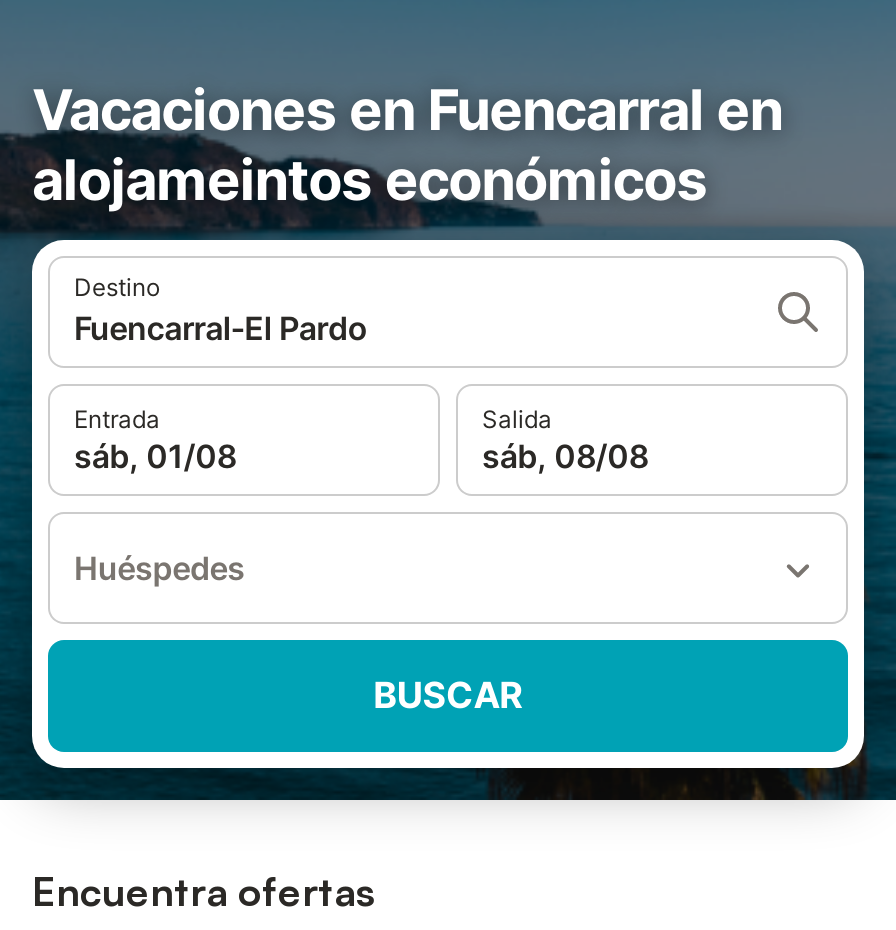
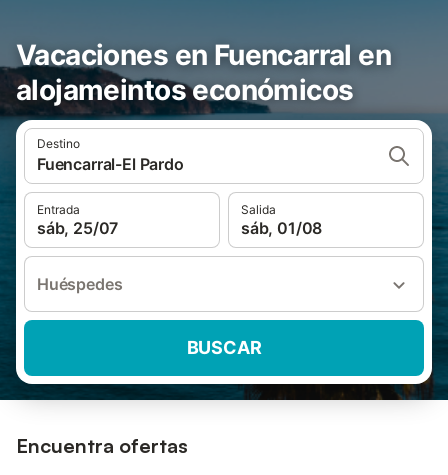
[74,436,236,476] sáb, 01/08 -> [37,218,118,238] sáb, 25/07
[482,436,648,476] sáb, 08/08 -> [241,218,322,238] sáb, 01/08

